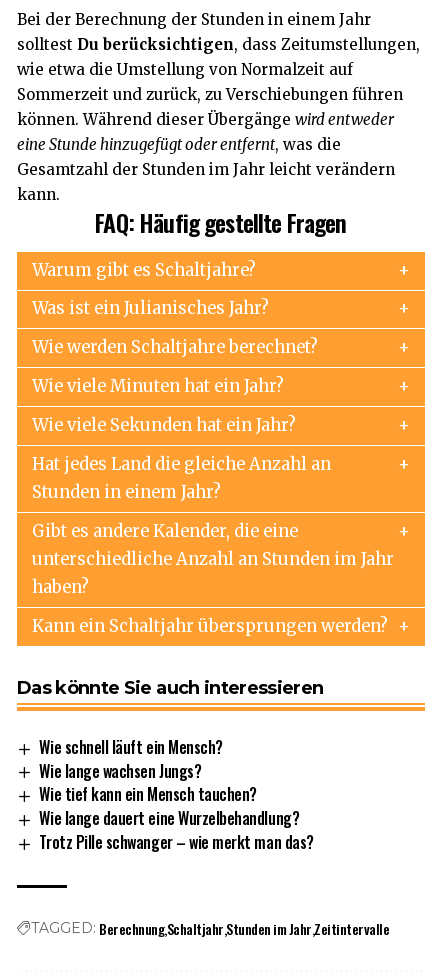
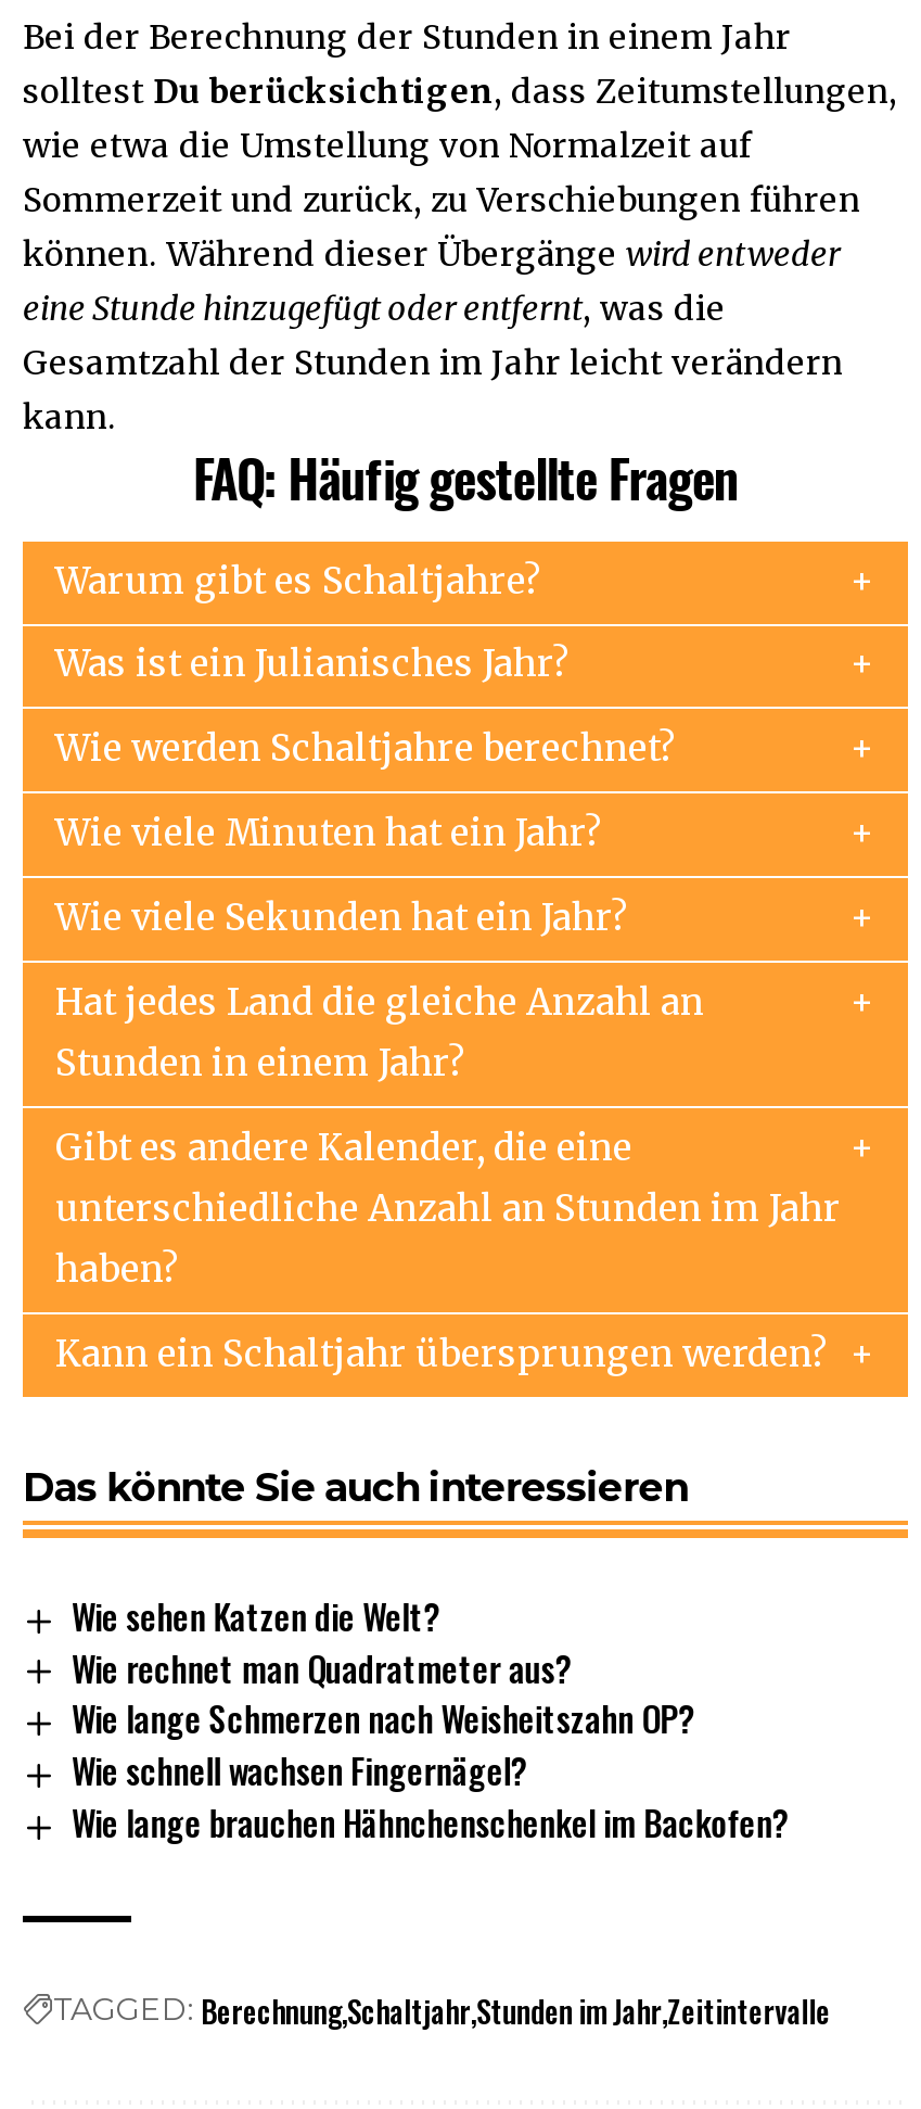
[39,735,314,854] Wie schnell läuft ein Mensch? | Wie lange wachsen Jungs? | Wie tief kann ein Mensch tauchen? | Wie lange dauert eine Wurzelbehandlung? | Trotz Pille schwanger – wie merkt man das? -> [72,1589,788,1849] Wie sehen Katzen die Welt? | Wie rechnet man Quadratmeter aus? | Wie lange Schmerzen nach Weisheitszahn OP? | Wie schnell wachsen Fingernägel? | Wie lange brauchen Hähnchenschenkel im Backofen?

